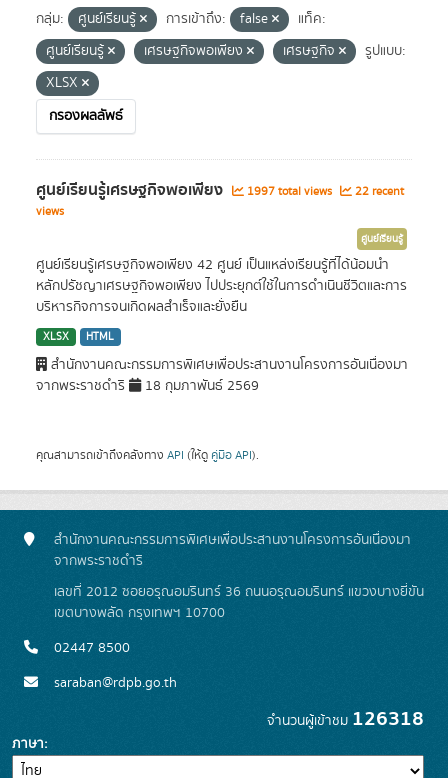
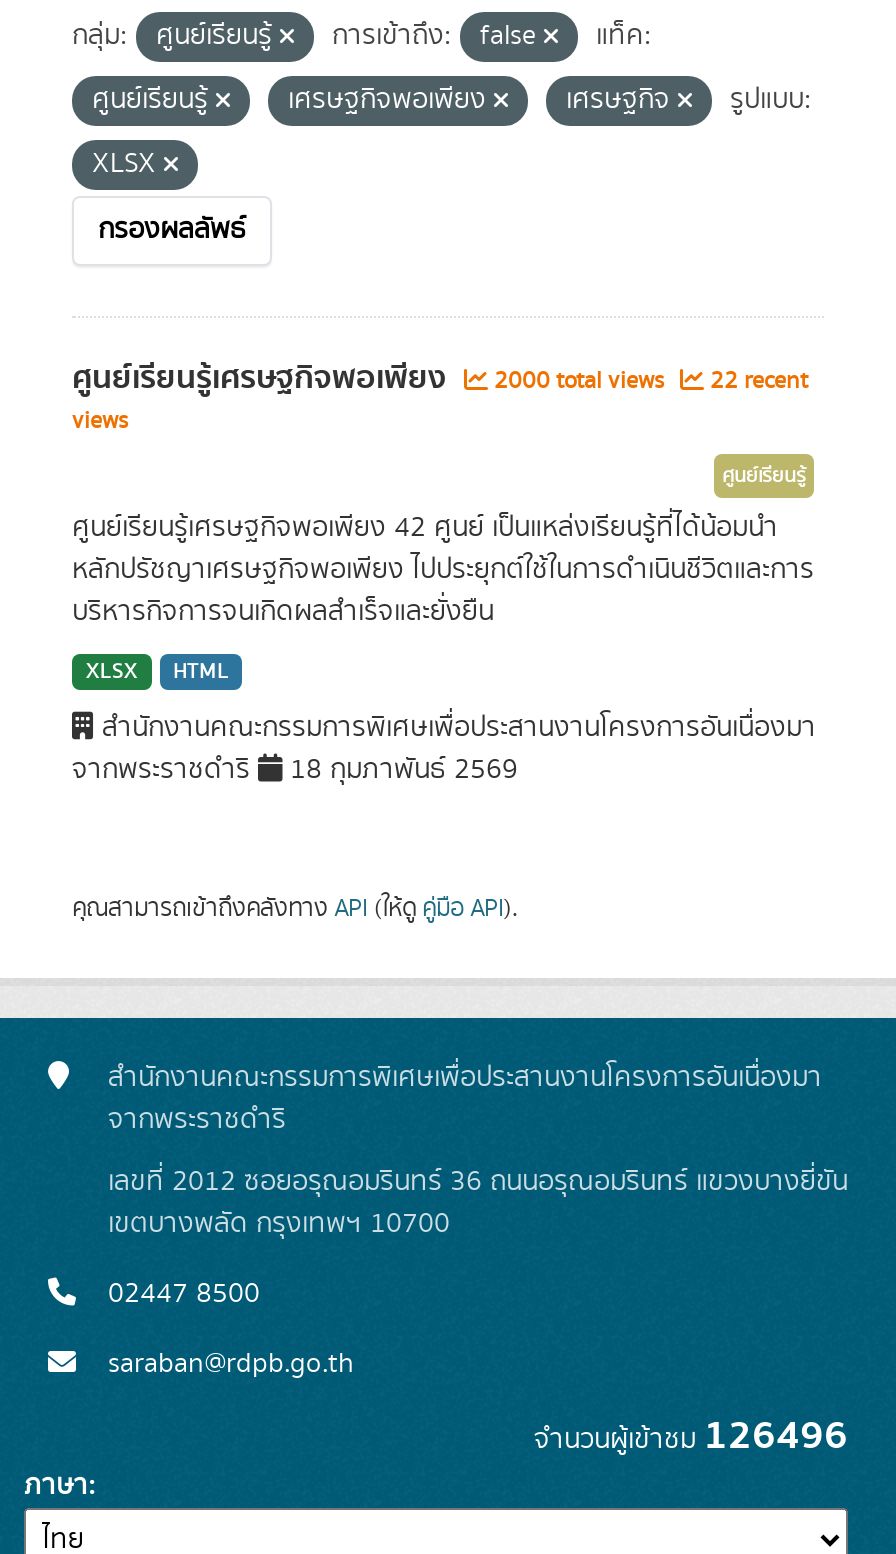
[36,177,404,203] ศูนย์เรียนรู้เศรษฐกิจพอเพียง 1997 total views 22 recent -> [72,352,808,404] ศูนย์เรียนรู้เศรษฐกิจพอเพียง 2000 total views 22 recent
[267,703,424,735] จำนวนผู้เข้าชม126318 -> [534,1404,848,1468] จำนวนผู้เข้าชม126496

